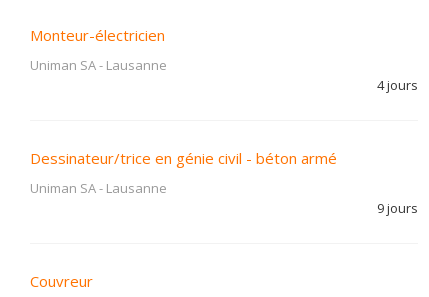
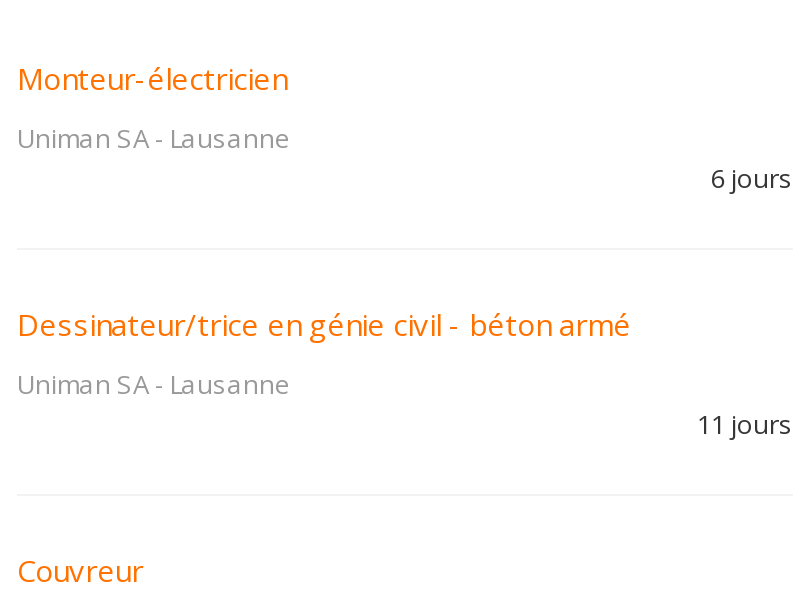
[377,76,418,94] 4 jours -> [711,160,793,196] 6 jours
[377,199,418,217] 9 jours -> [697,406,793,442] 11 jours

